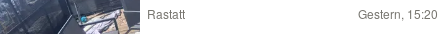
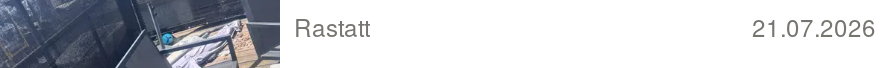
[358,5,438,22] Gestern, 15:20 -> [752,10,876,44] 21.07.2026

